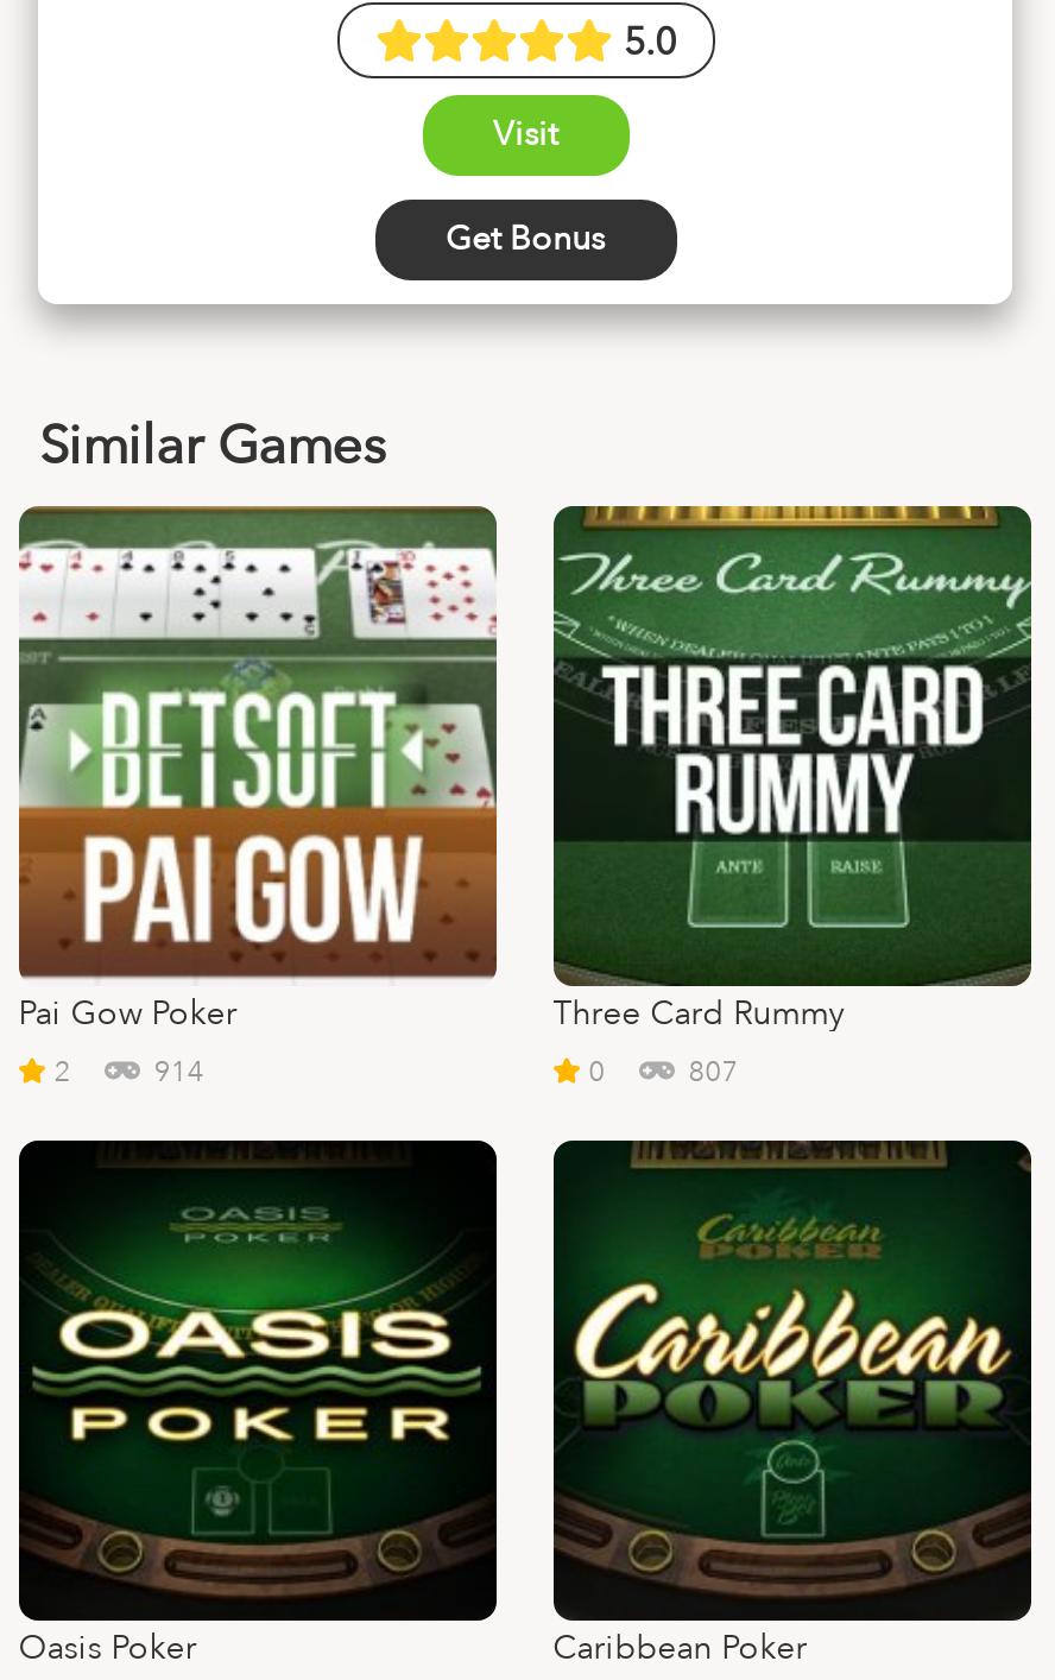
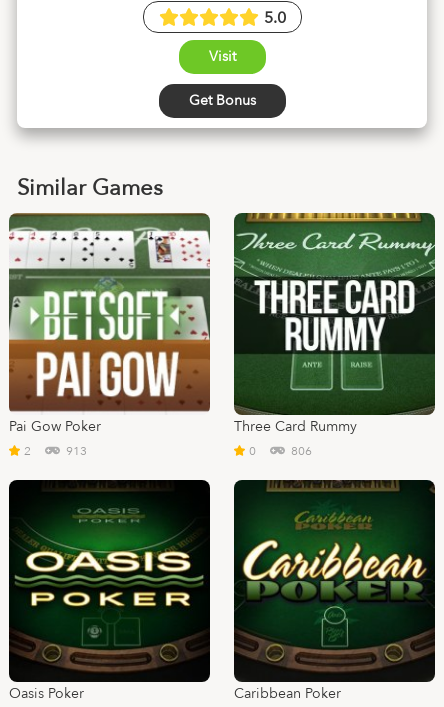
[154,1052,204,1090] 914 -> [66,443,87,459] 913
[688,1052,738,1090] 807 -> [291,443,312,459] 806

